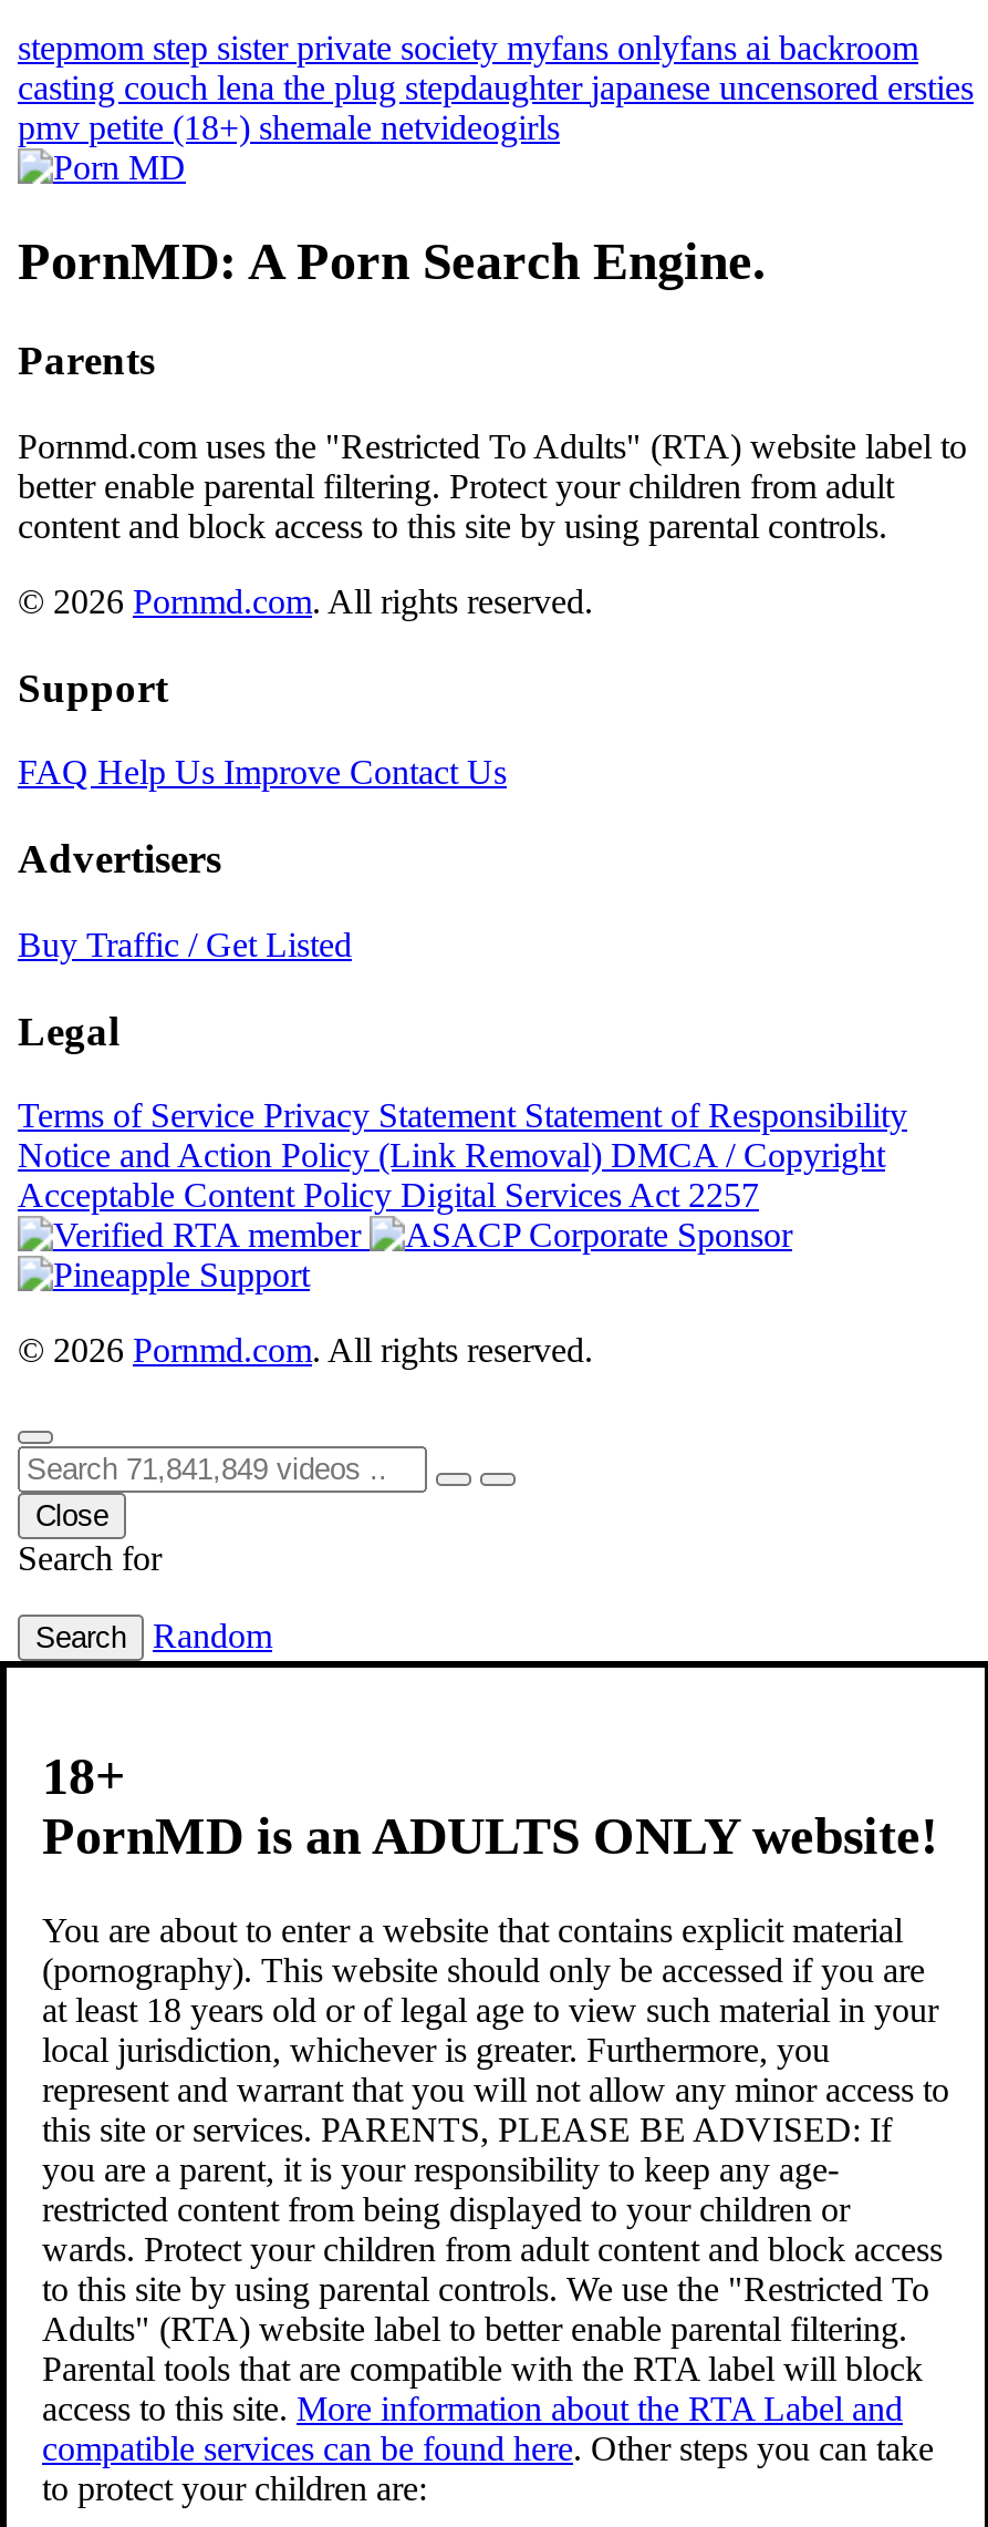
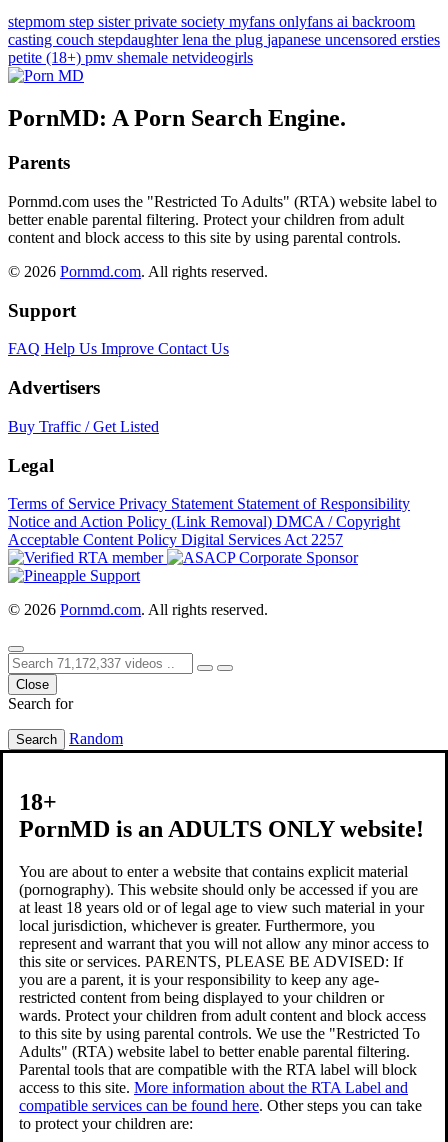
[18,70,974,107] casting couch lena the plug stepdaughter japanese uncensored ersties -> [8,31,440,48] casting couch stepdaughter lena the plug japanese uncensored ersties
[18,109,560,147] pmv petite (18+) shemale netvideogirls -> [8,49,253,66] petite (18+) pmv shemale netvideogirls

